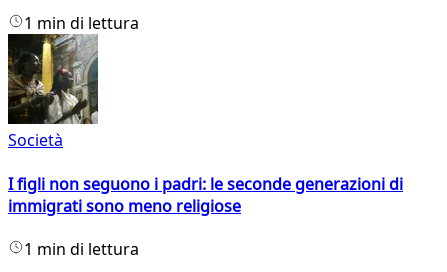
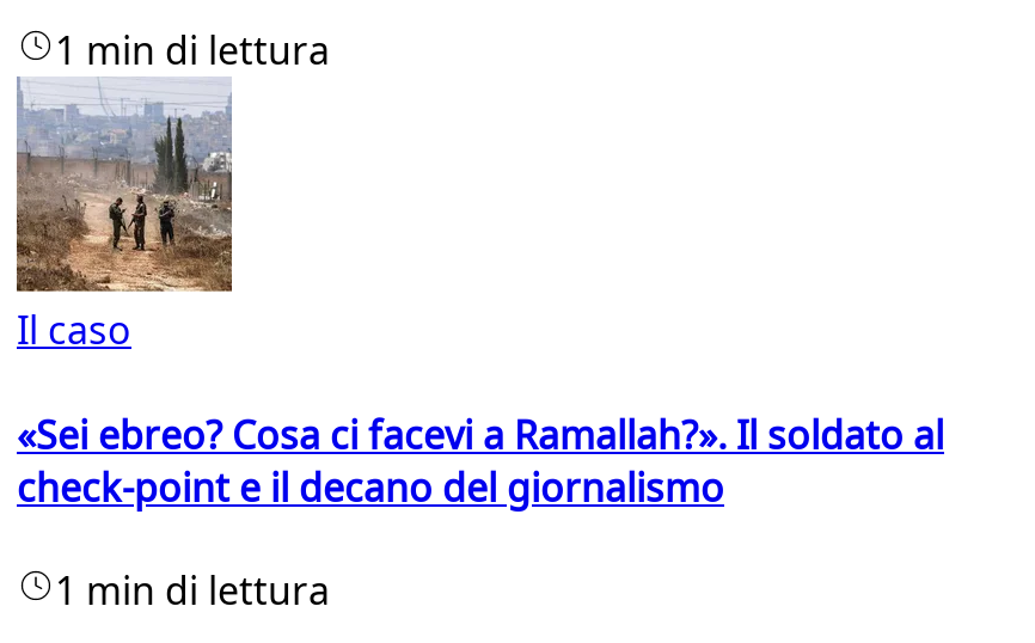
[7,33,98,151] [image] | Società -> [14,76,234,357] [image] | Il caso
[8,172,403,216] I figli non seguono i padri: le seconde generazioni di | immigrati sono meno religiose -> [17,408,944,513] «Sei ebreo? Cosa ci facevi a Ramallah?». Il soldato al | check-point e il decano del giornalismo

